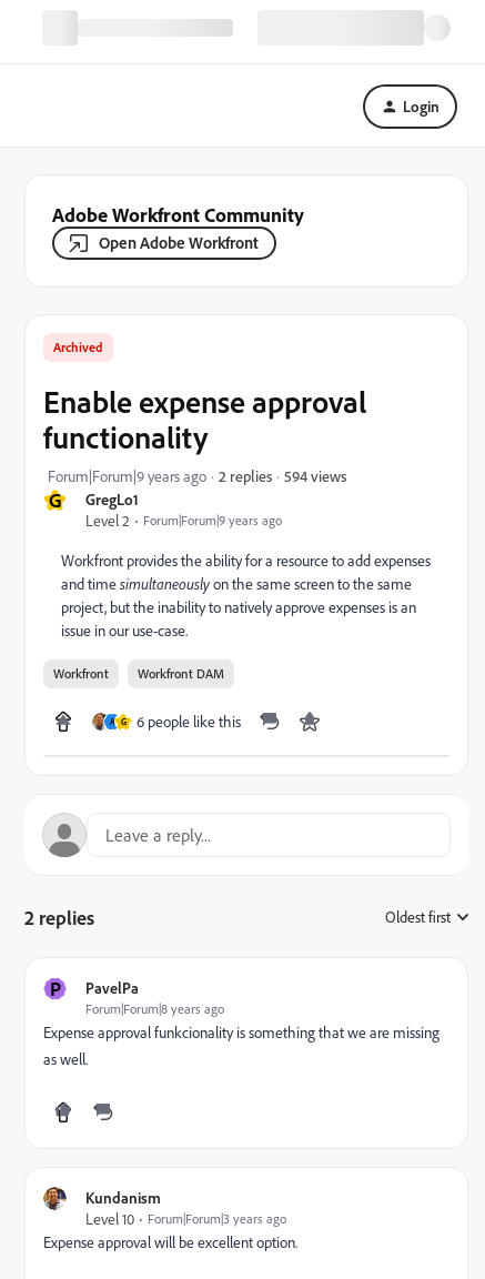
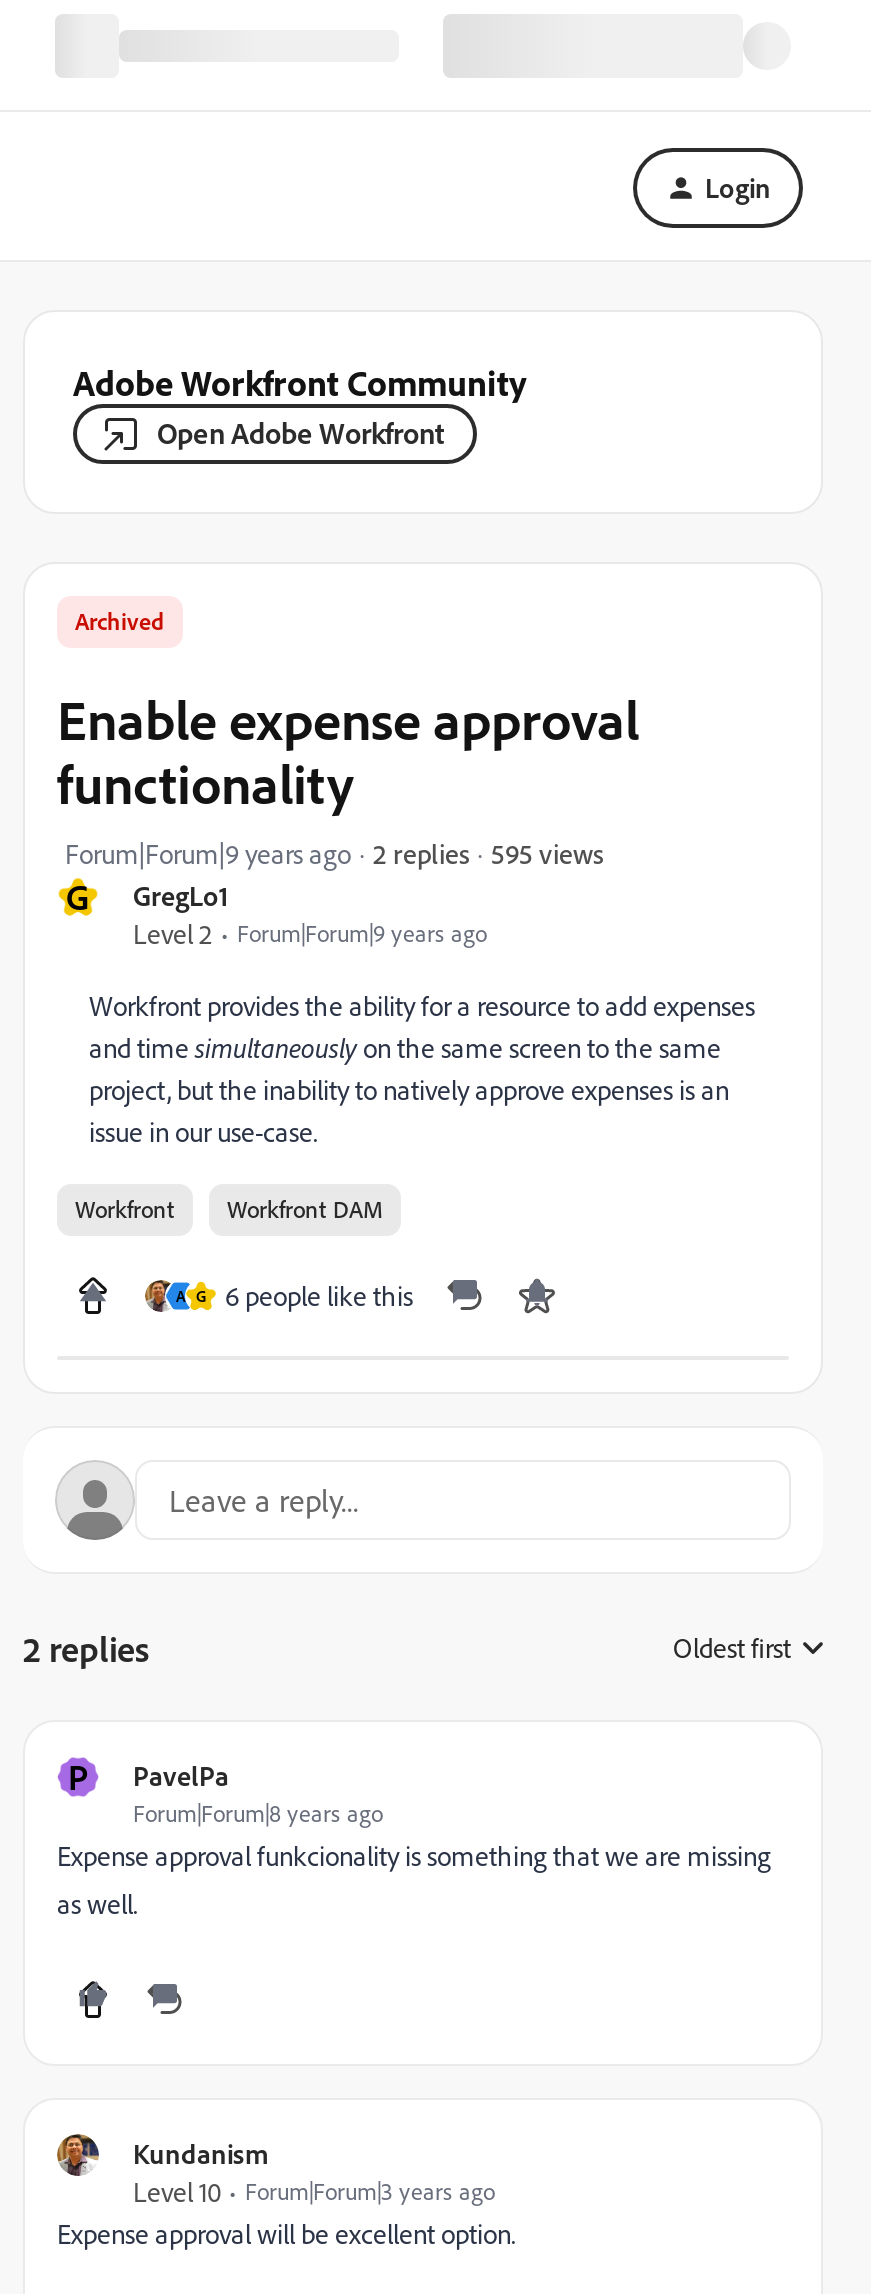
[284,466,346,485] 594 views -> [491,835,603,869] 595 views

